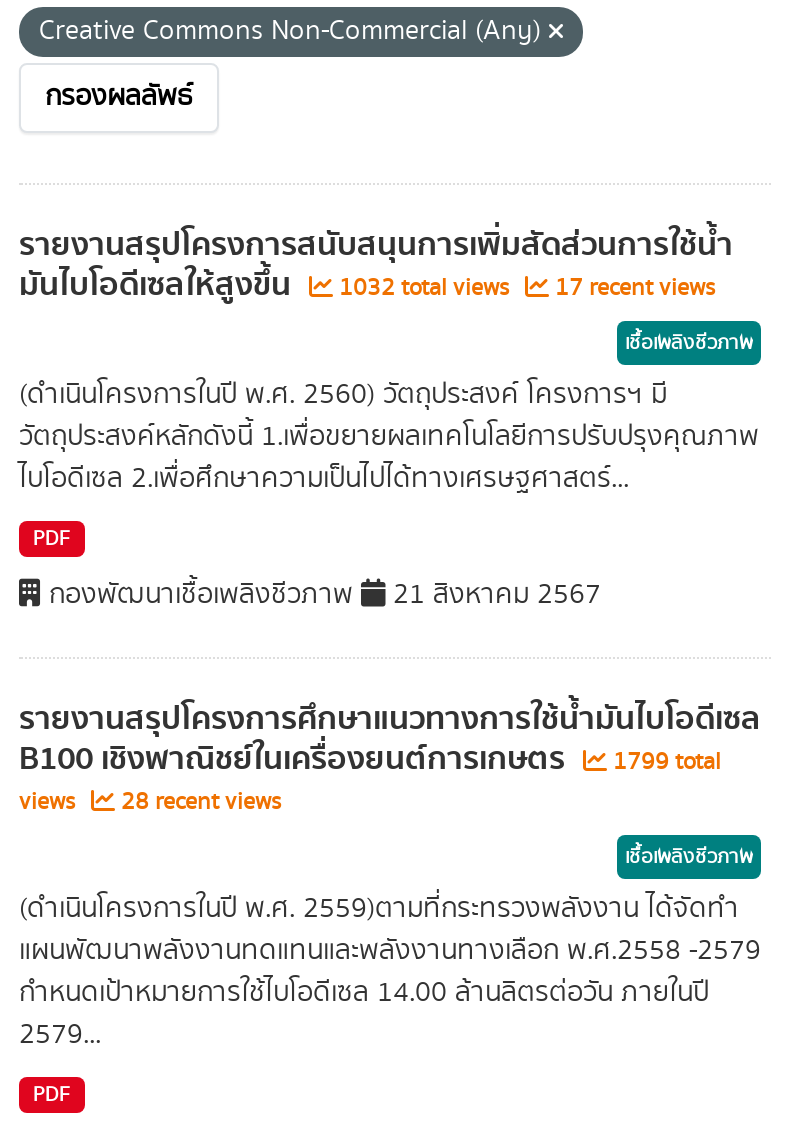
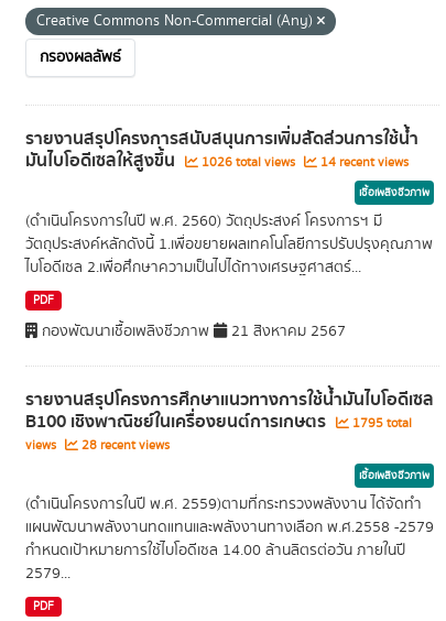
[333,271,515,305] 1032 total views -> [198,153,298,172] 1026 total views
[549,271,715,305] 17 recent views -> [317,153,409,172] 14 recent views
[19,733,721,785] B100 เชิงพาณิชย์ในเครื่องยนต์การเกษตร 1799 total -> [25,407,412,436] B100 เชิงพาณิชย์ในเครื่องยนต์การเกษตร 1795 total

